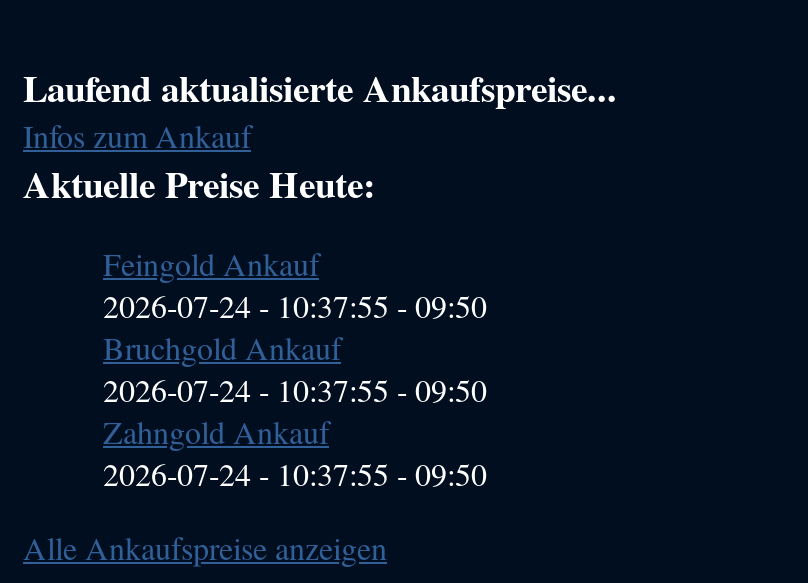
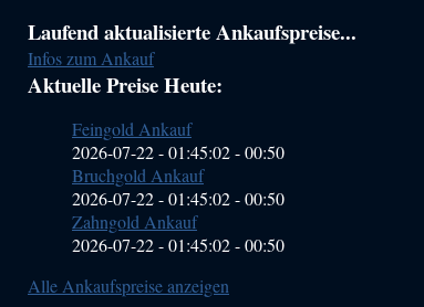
[103,284,487,326] 2026-07-24 - 10:37:55 - 09:50 -> [72,140,285,163] 2026-07-22 - 01:45:02 - 00:50
[103,368,487,410] 2026-07-24 - 10:37:55 - 09:50 -> [72,187,285,210] 2026-07-22 - 01:45:02 - 00:50
[103,452,487,494] 2026-07-24 - 10:37:55 - 09:50 -> [72,233,285,256] 2026-07-22 - 01:45:02 - 00:50

